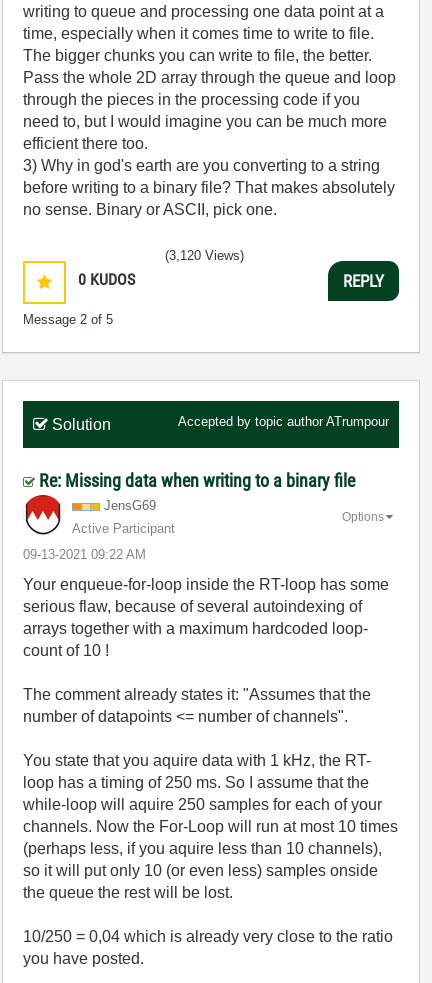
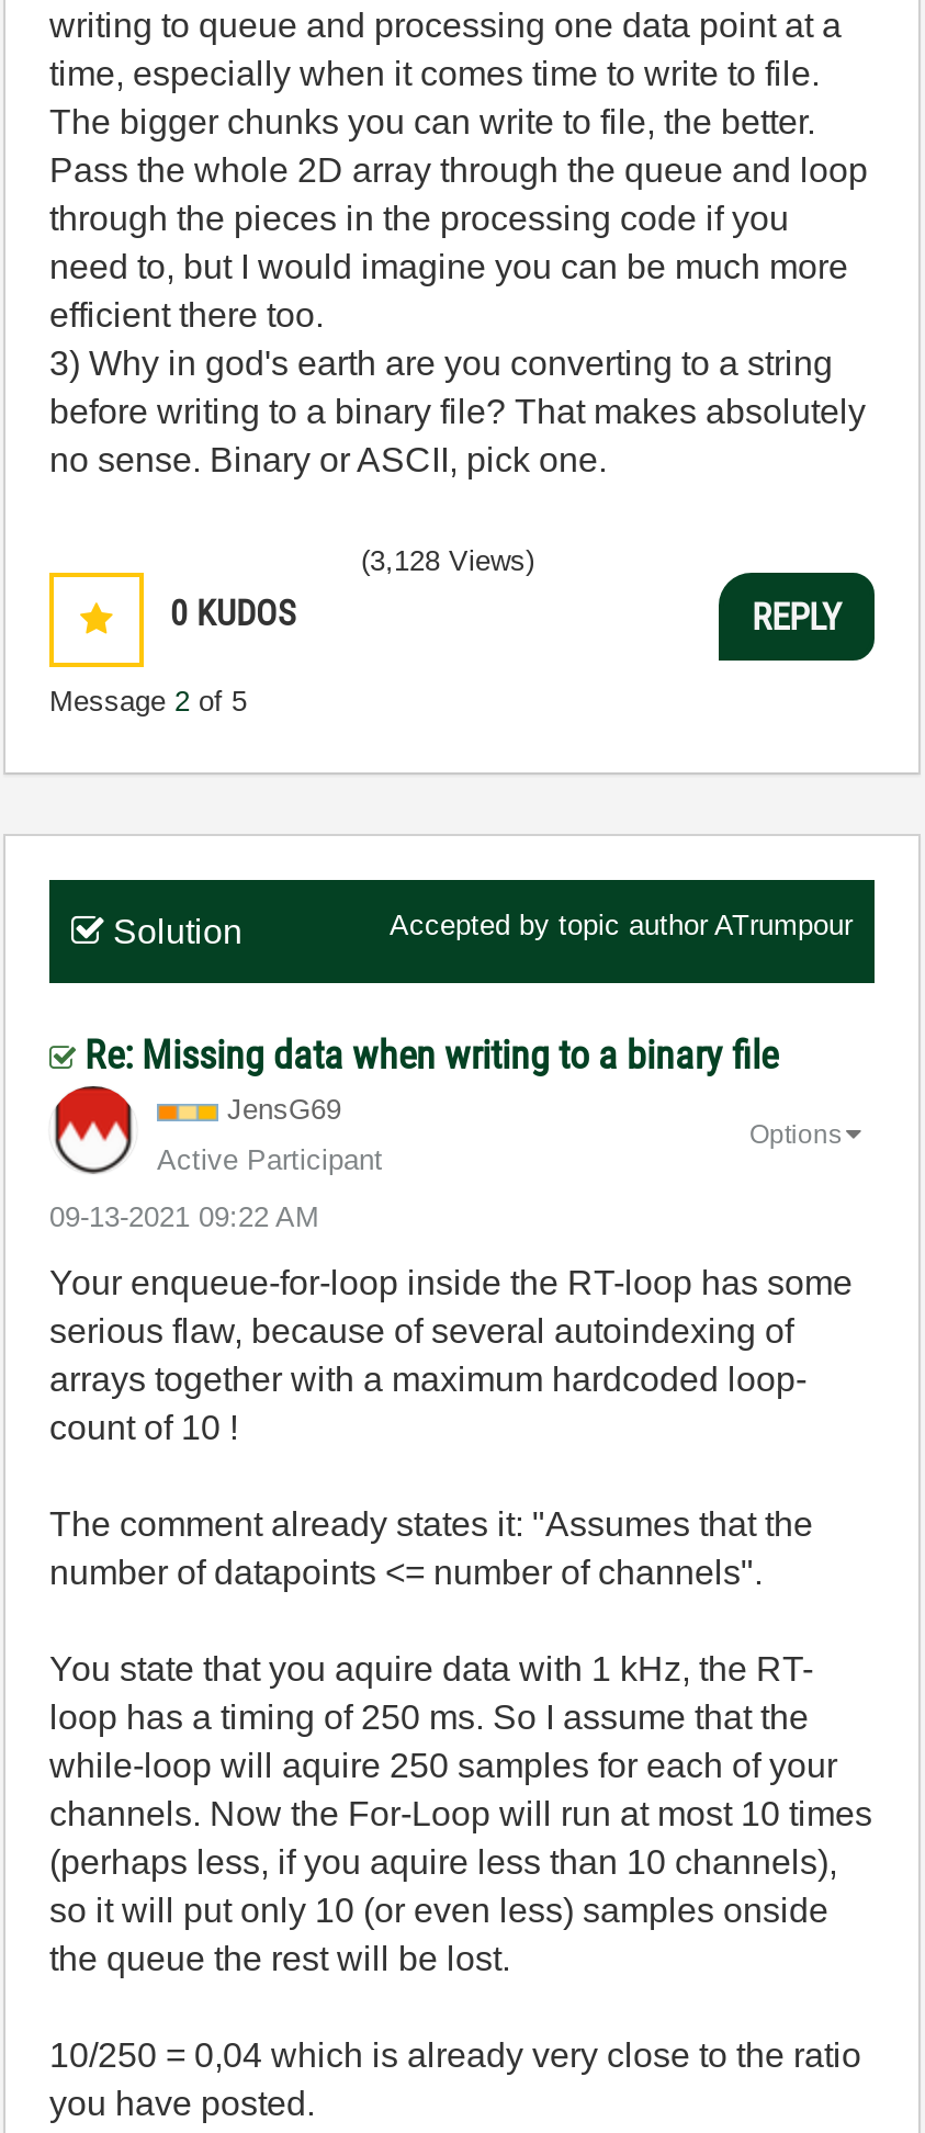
[165,248,244,263] (3,120 Views) -> [361,544,534,577] (3,128 Views)

